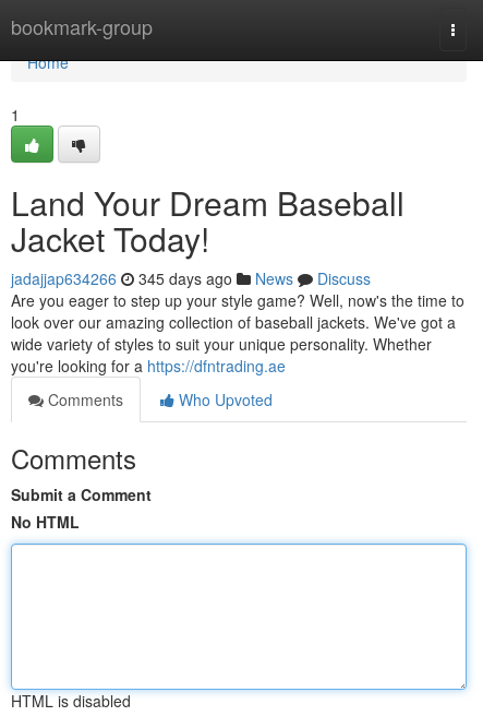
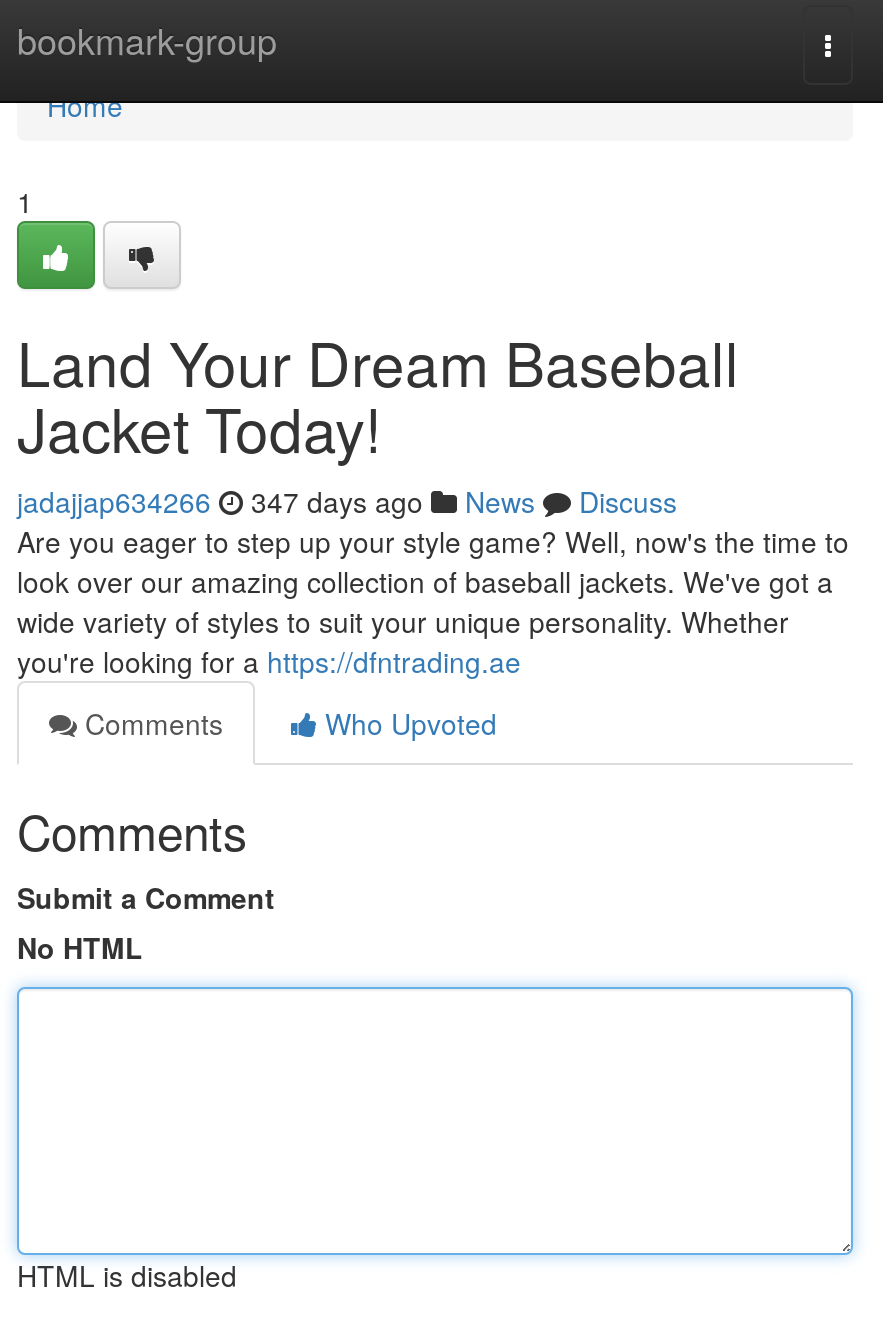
[11,267,371,289] jadajjap634266 345 days ago News Discuss -> [17,481,677,521] jadajjap634266 347 days ago News Discuss

